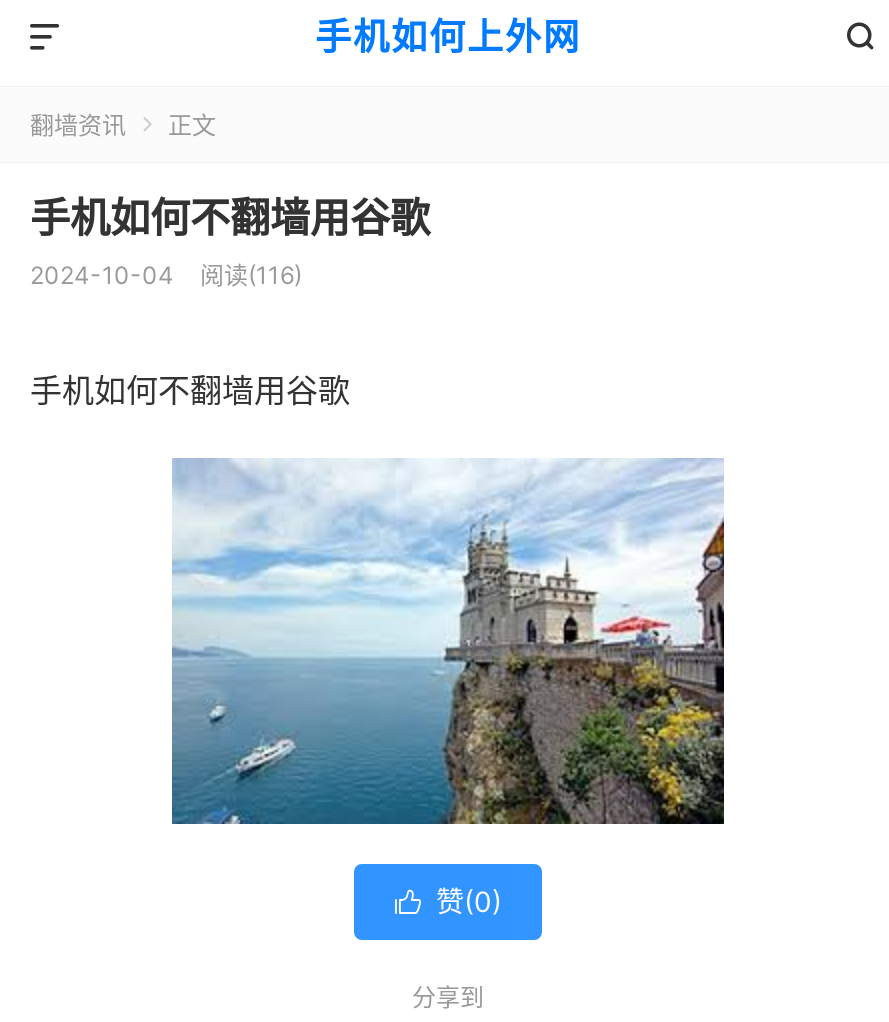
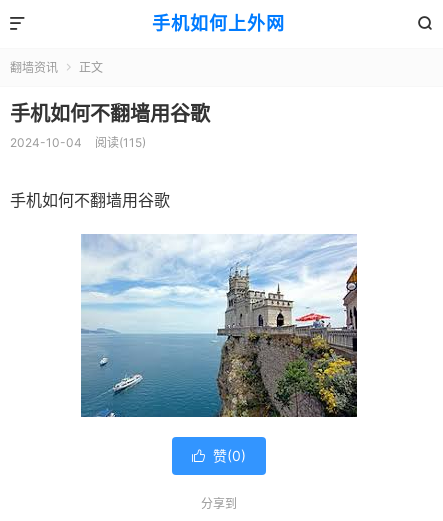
[30,260,302,290] 2024-10-04 阅读(116) -> [10,135,146,150] 2024-10-04 阅读(115)

